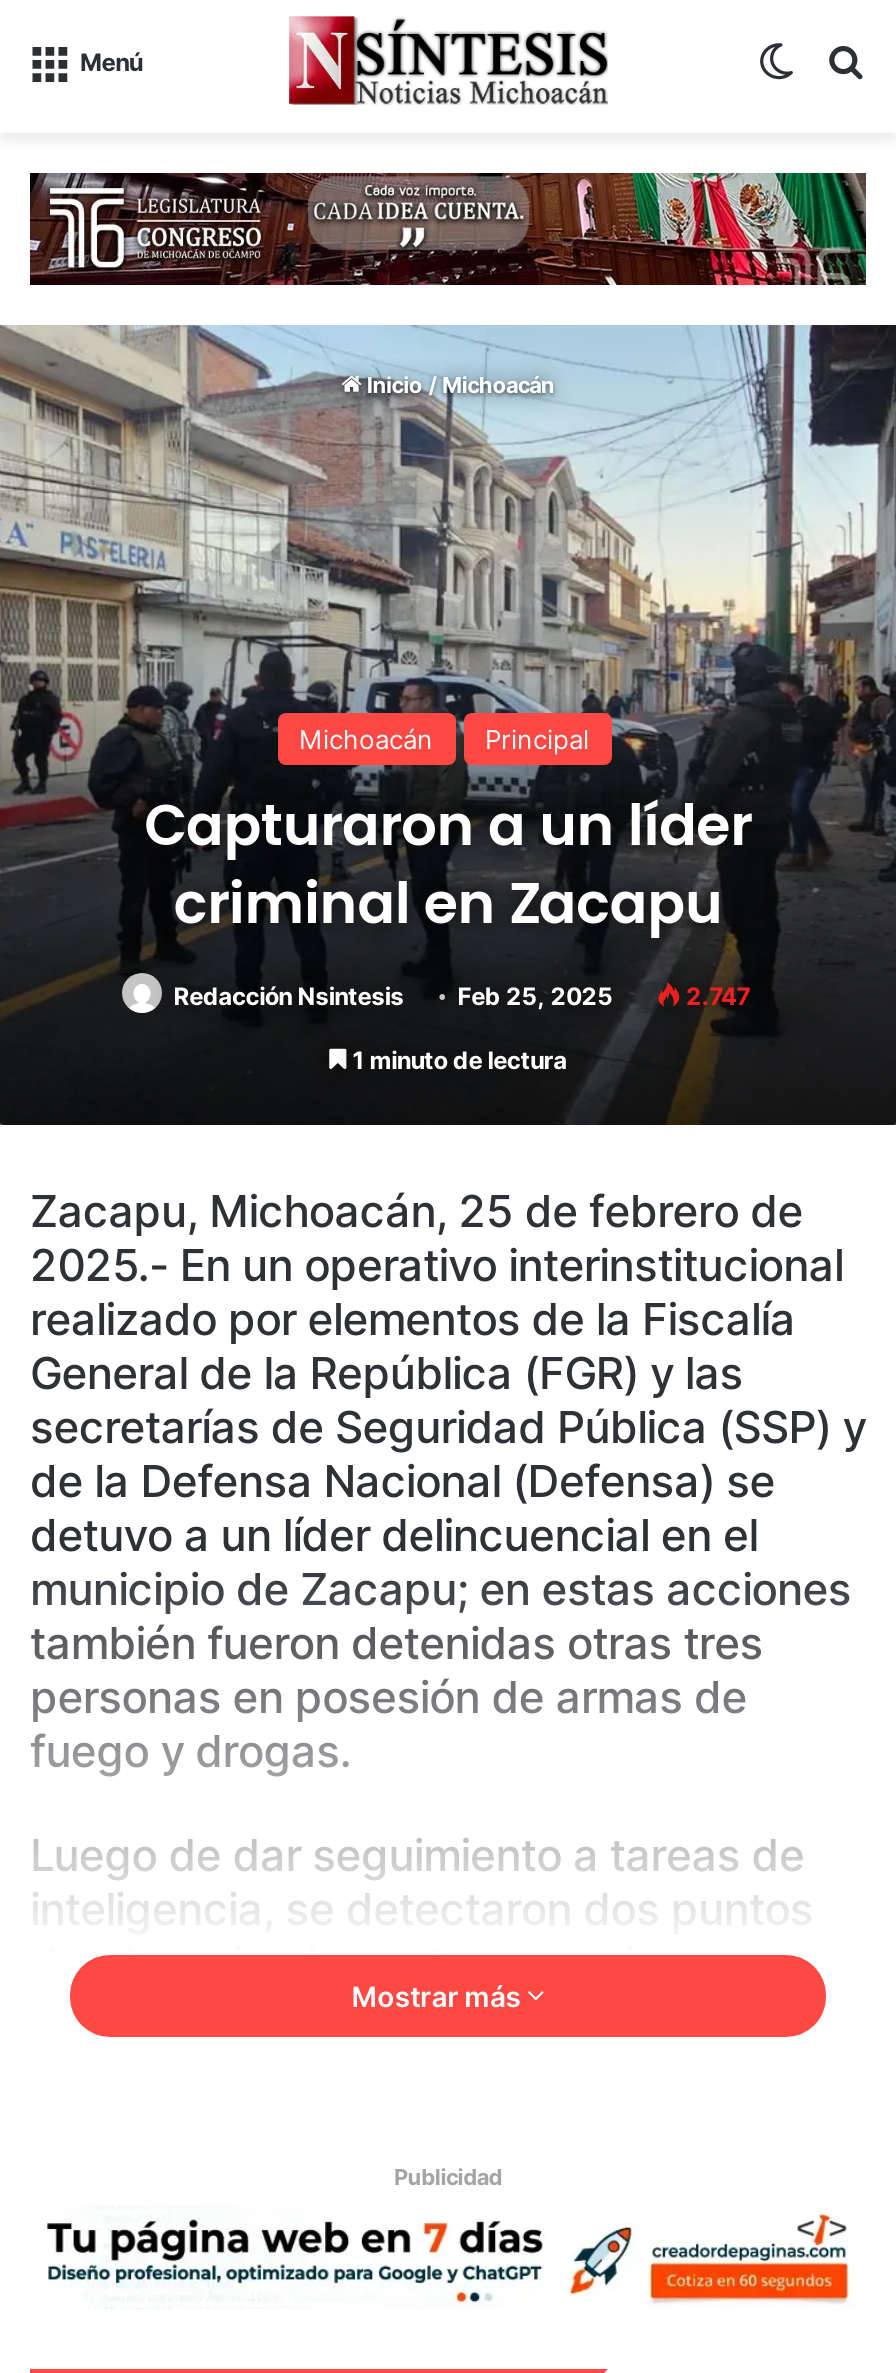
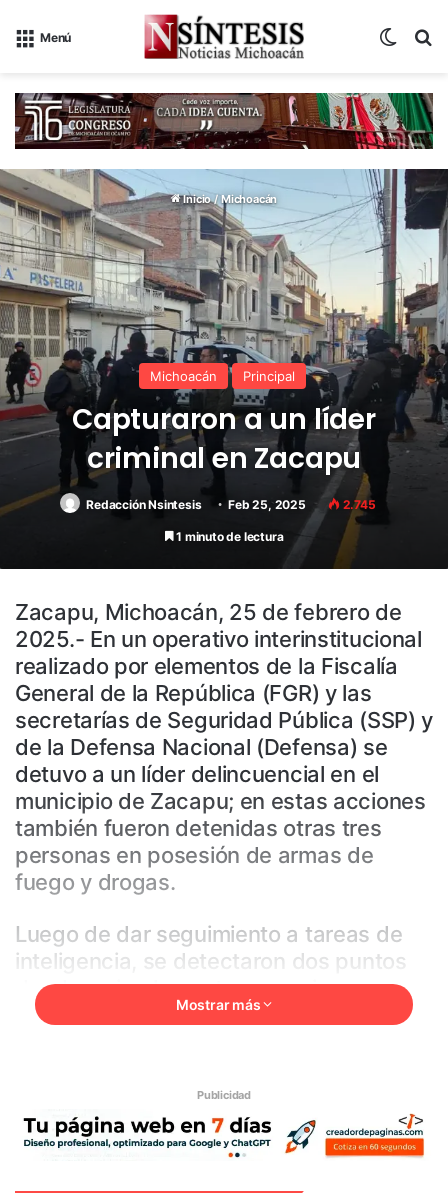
[680,980,750,1010] 2.747 -> [340,497,375,512] 2.745

